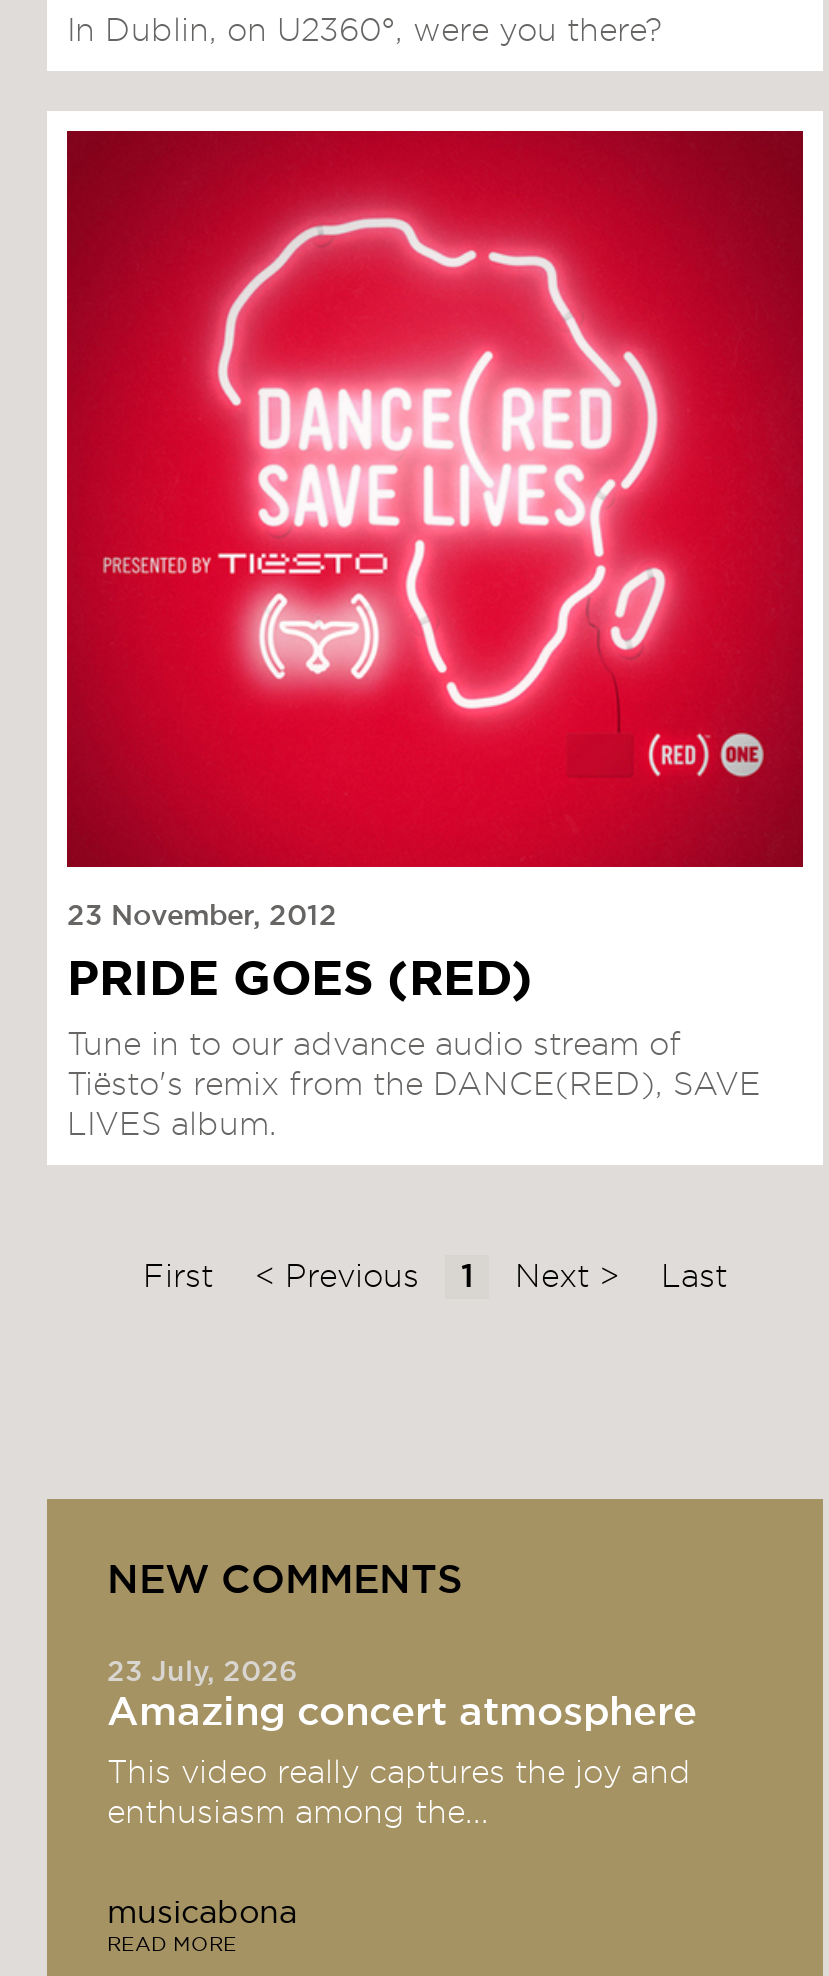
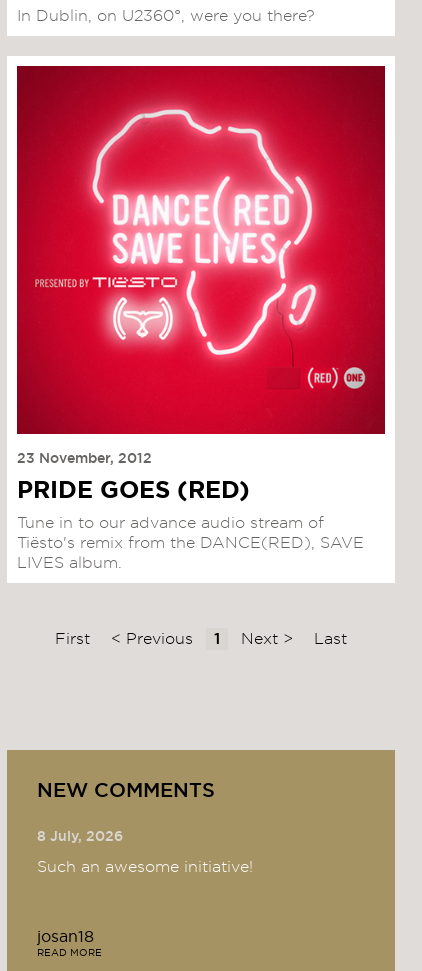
[107,1660,697,1734] 23 July, 2026 | Amazing concert atmosphere -> [37,830,123,844] 8 July, 2026
[107,1758,691,1830] This video really captures the joy and | enthusiasm among the... -> [37,859,253,875] Such an awesome initiative!
[107,1898,297,1930] musicabona -> [37,929,94,945] josan18

